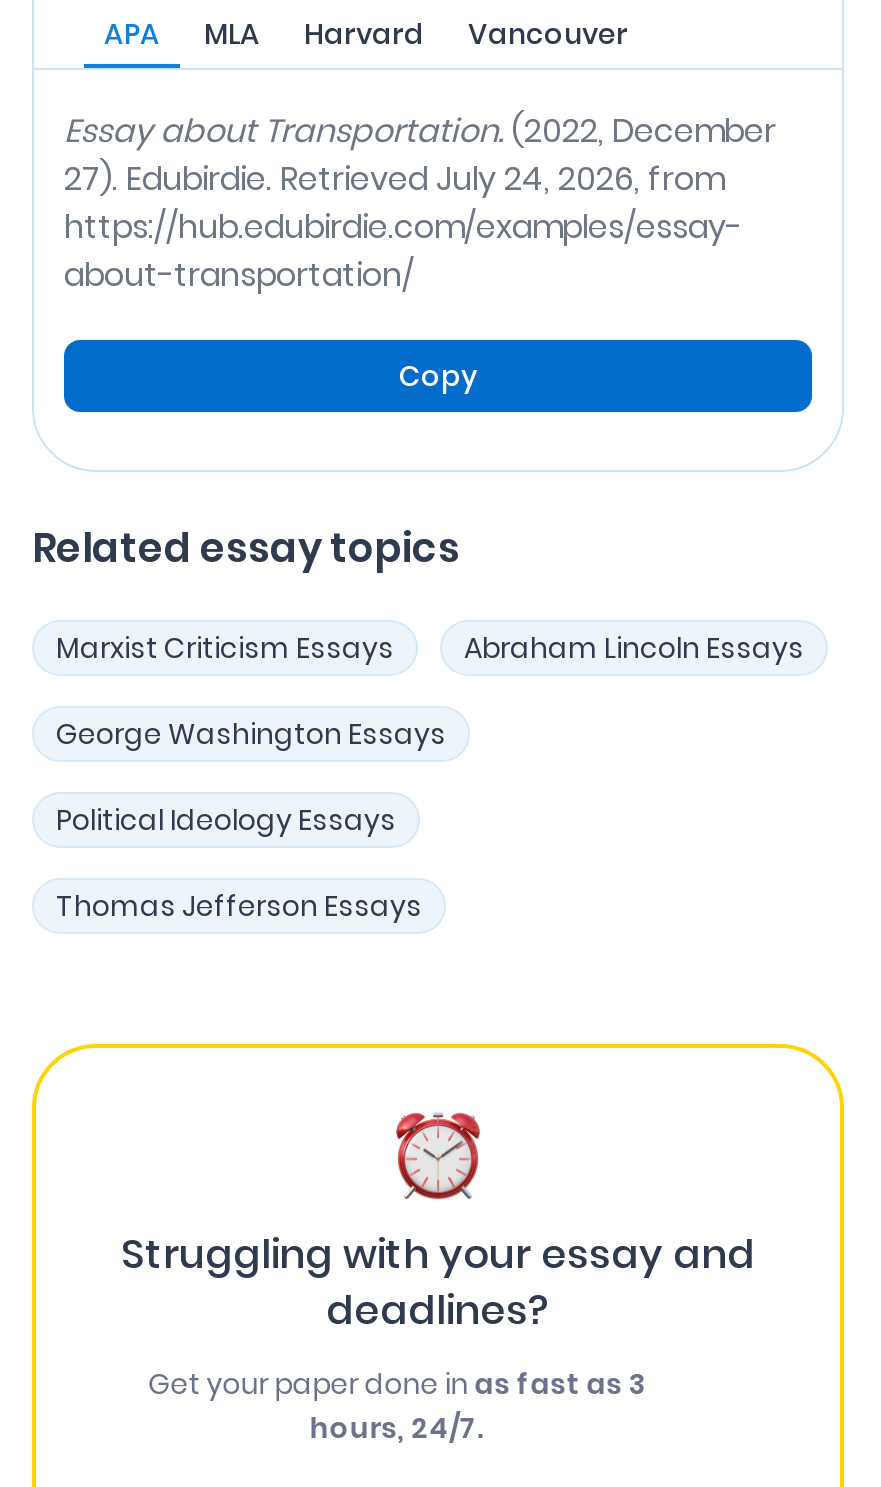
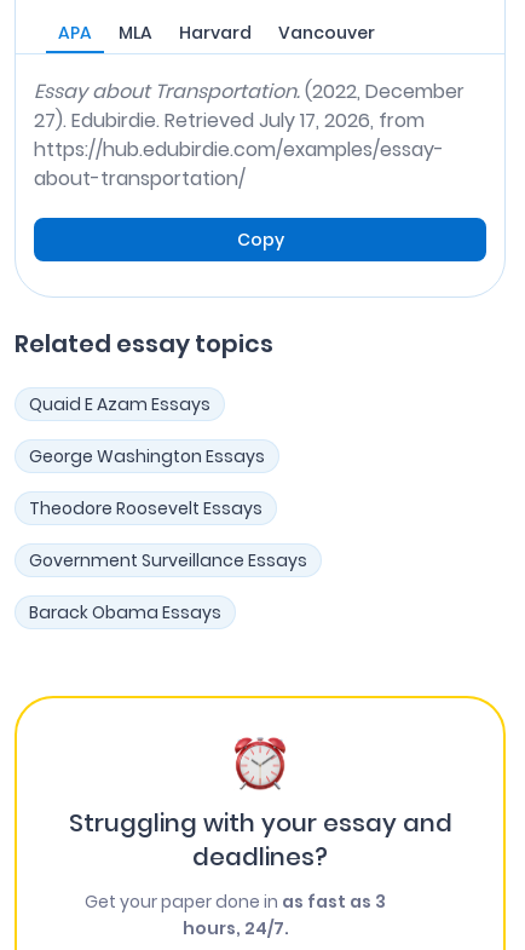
[64,155,724,201] 27). Edubirdie. Retrieved July 24, 2026, from -> [34,106,425,134] 27). Edubirdie. Retrieved July 17, 2026, from
[56,627,804,667] Marxist Criticism Essays | Abraham Lincoln Essays -> [29,392,210,416] Quaid E Azam Essays
[56,799,422,925] Political Ideology Essays | Thomas Jefferson Essays -> [29,496,307,624] Theodore Roosevelt Essays | Government Surveillance Essays | Barack Obama Essays

